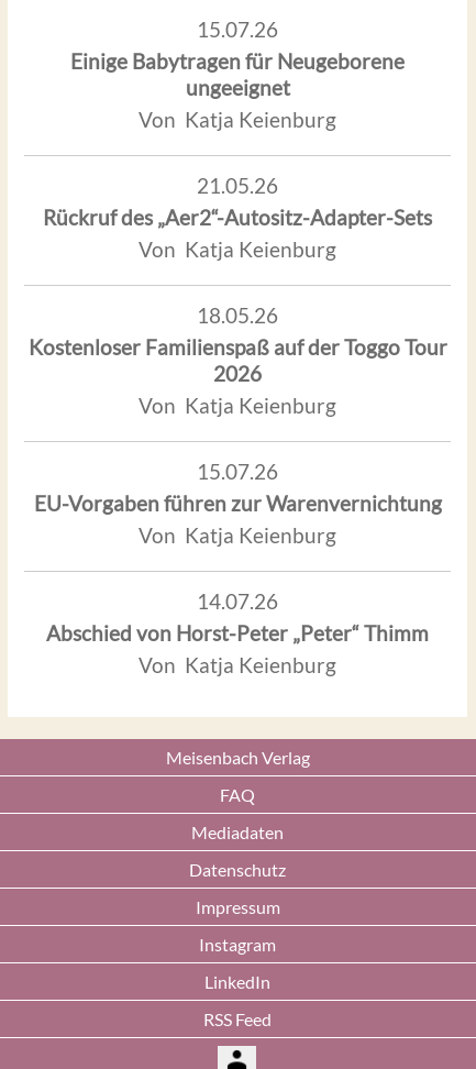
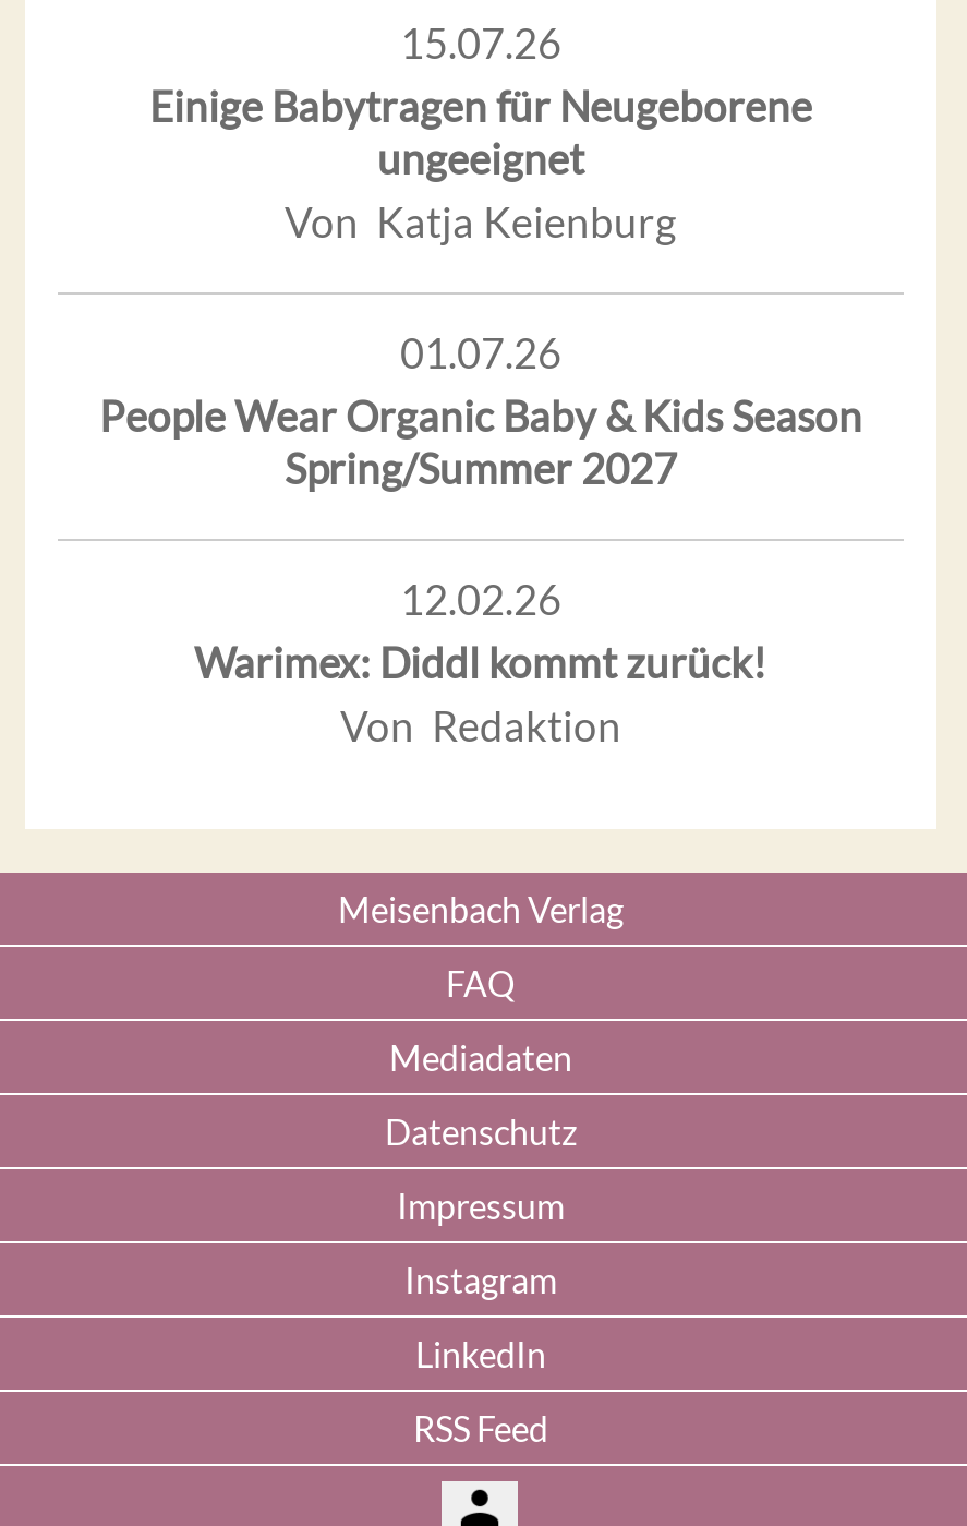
[28,173,447,678] 21.05.26 | Rückruf des „Aer2“-Autositz-Adapter-Sets | Von Katja Keienburg | 18.05.26 | Kostenloser Familienspaß auf der Toggo Tour | 2026 | Von Katja Keienburg | 15.07.26 | EU-Vorgaben führen zur Warenvernichtung | Von Katja Keienburg | 14.07.26 | Abschied von Horst-Peter „Peter“ Thimm | Von Katja Keienburg -> [99,328,862,751] 01.07.26 | People Wear Organic Baby & Kids Season | Spring/Summer 2027 | 12.02.26 | Warimex: Diddl kommt zurück! | Von Redaktion

